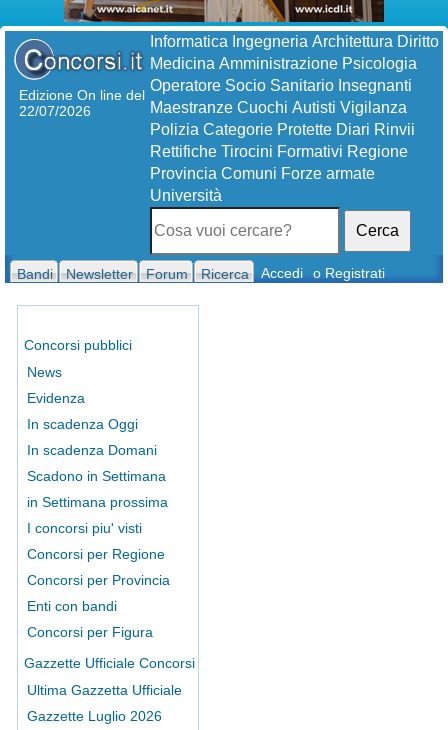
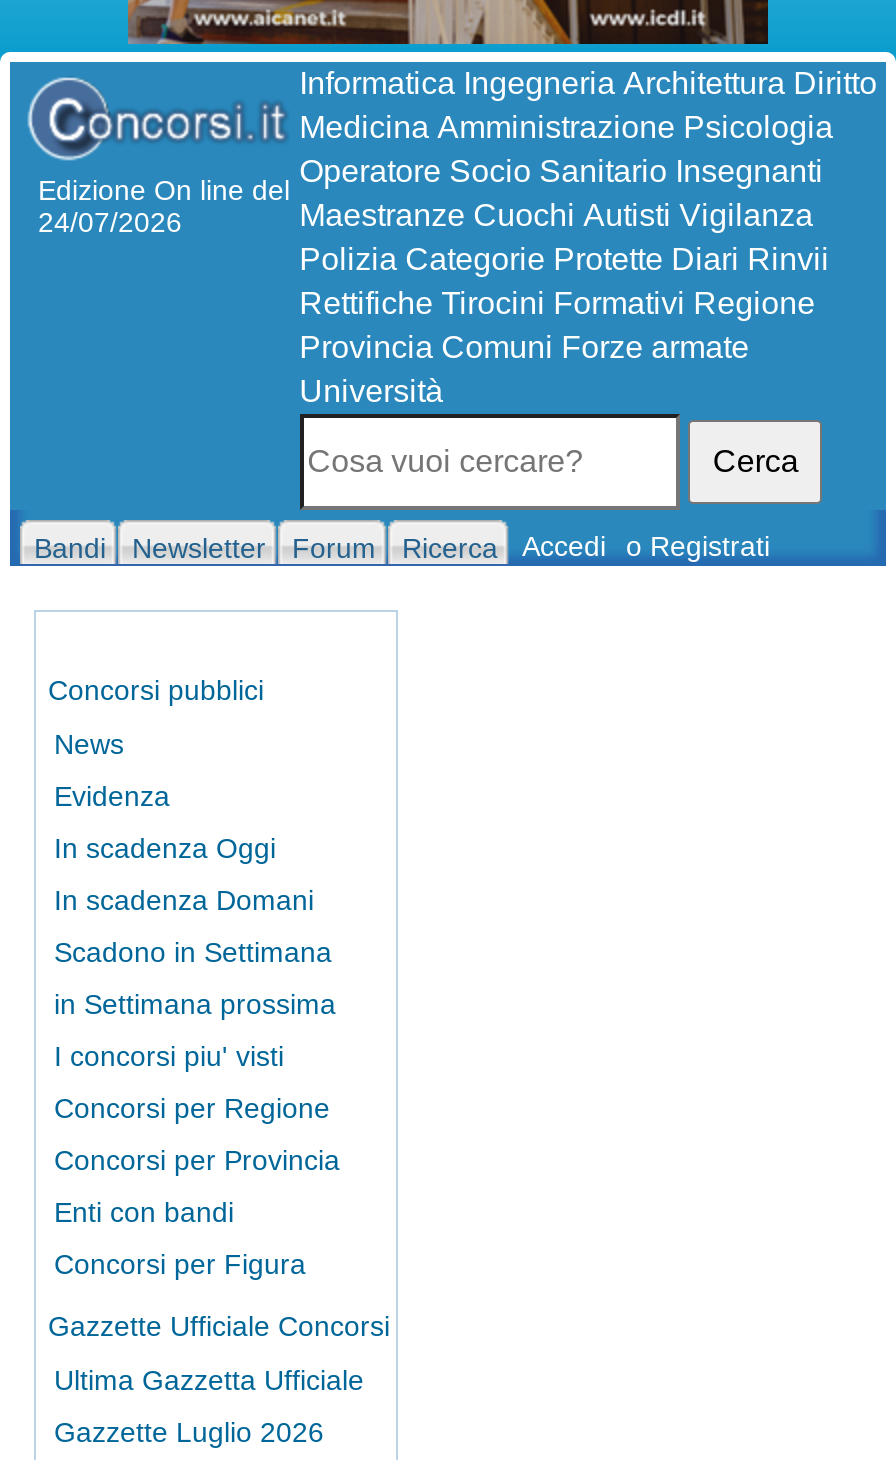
[19,103,91,119] 22/07/2026 -> [38,206,182,238] 24/07/2026

